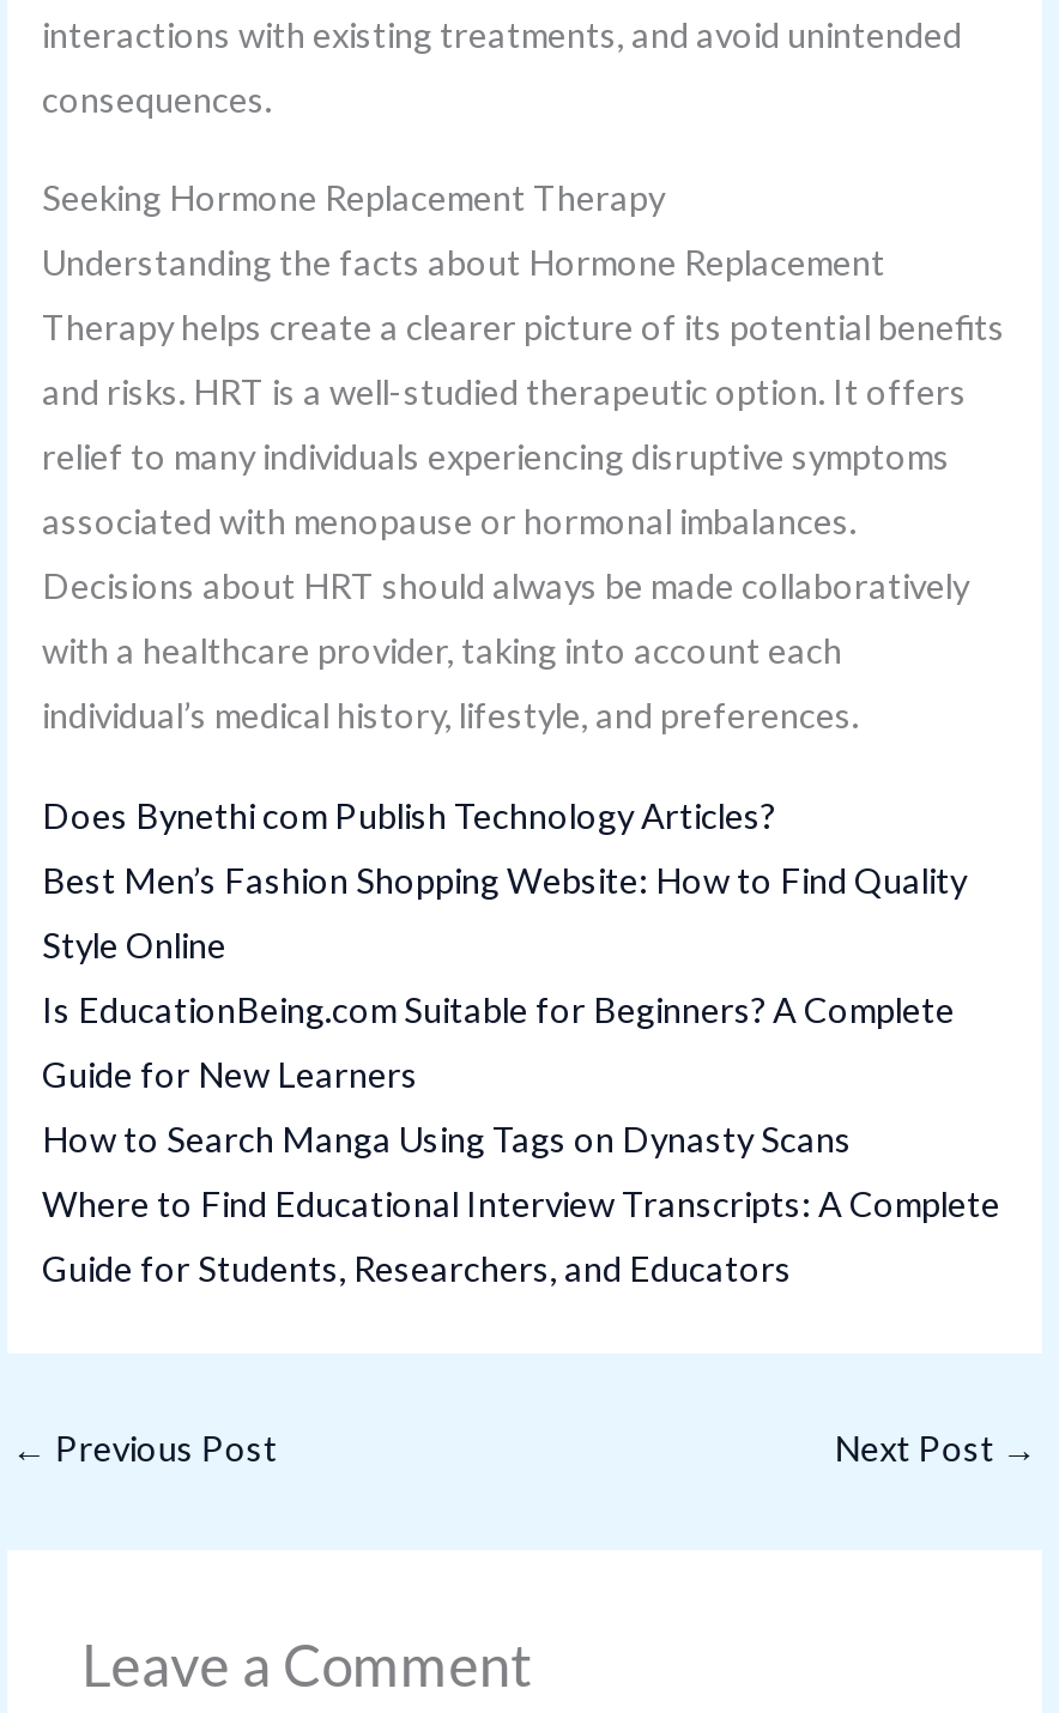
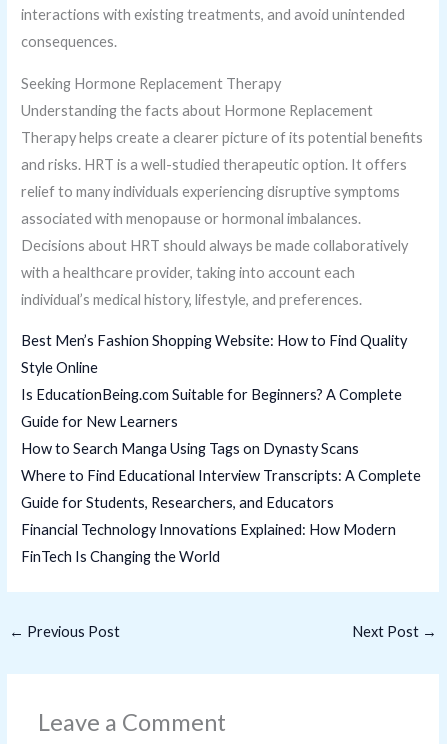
[42,796,775,836] Does Bynethi com Publish Technology Articles? -> none
moved [42,860,1000,1289] -> [21,332,421,511]: Best Men’s Fashion Shopping Website: How to Find Quality | Style Online | Is EducationBeing.com Suitable for Beginners? A Complete | Guide for New Learners | How to Search Manga Using Tags on Dynasty Scans | Where to Find Educational Interview Transcripts: A Complete | Guide for Students, Researchers, and Educators
none -> [21,521,396,565] Financial Technology Innovations Explained: How Modern | FinTech Is Changing the World

